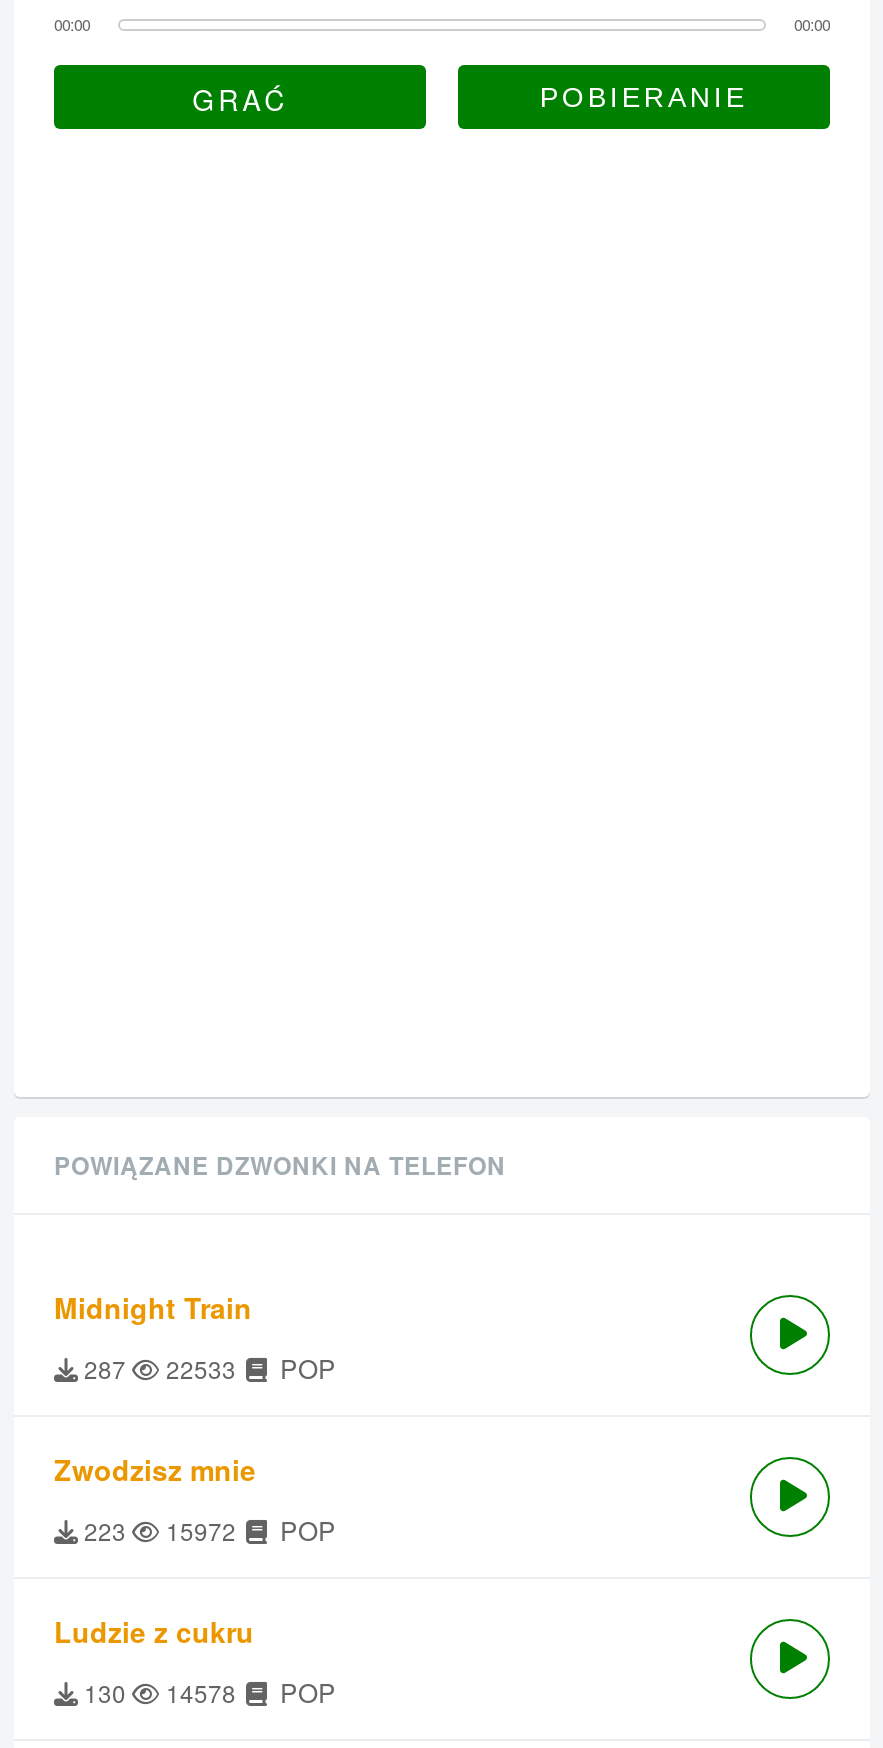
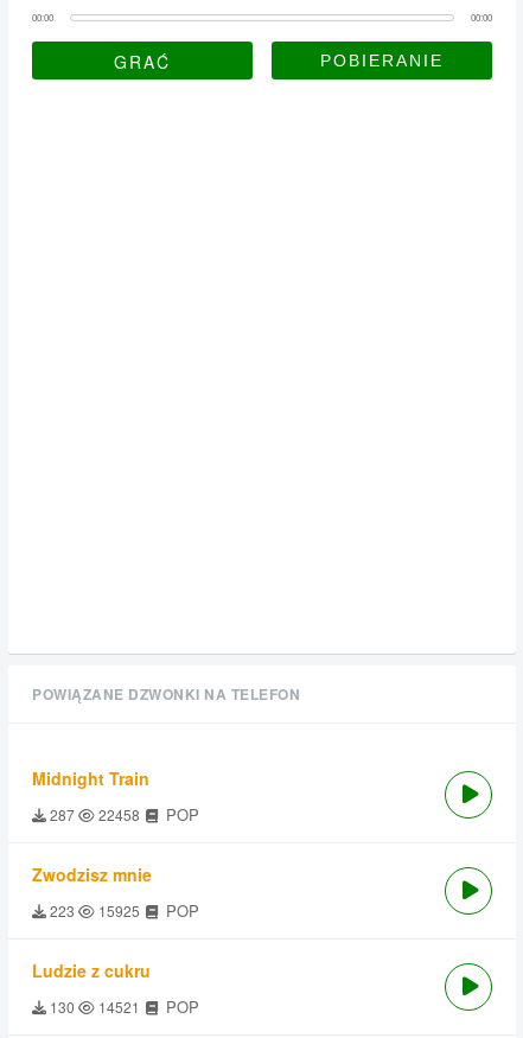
[78,1349,336,1387] 287 22533 POP -> [46,803,199,826] 287 22458 POP
[78,1511,336,1549] 223 15972 POP -> [46,899,199,922] 223 15925 POP
[78,1673,336,1711] 130 14578 POP -> [46,995,199,1018] 130 14521 POP

